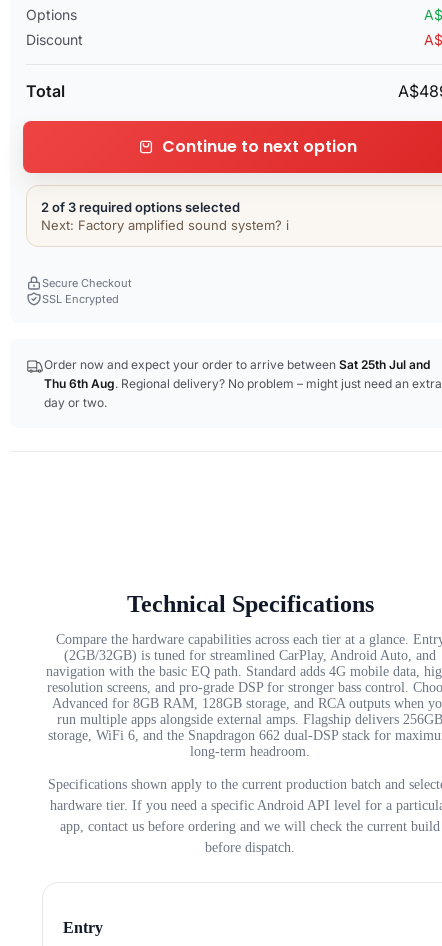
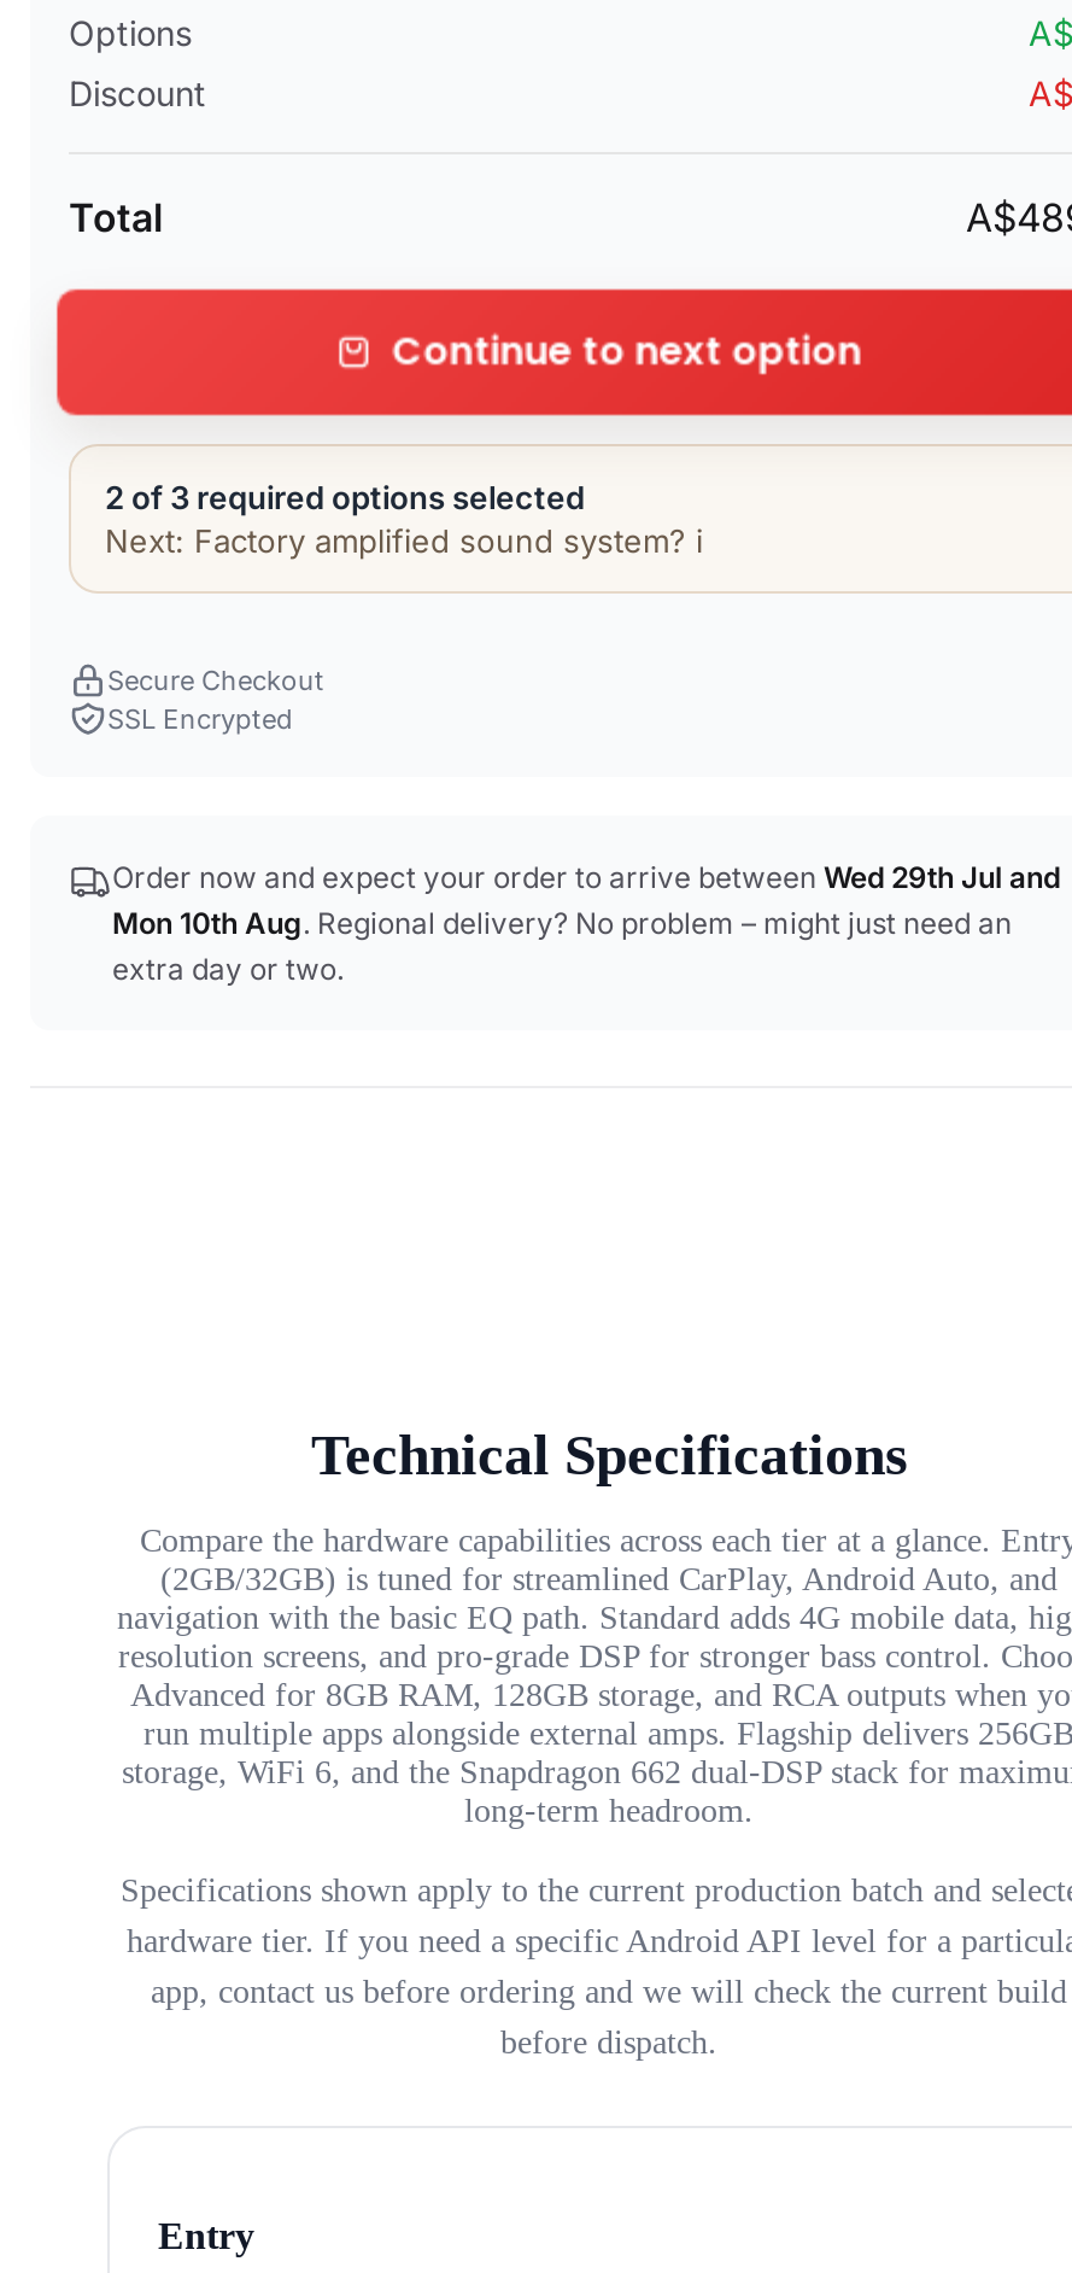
[44,357,442,410] Order now and expect your order to arrive between Sat 25th Jul and | Thu 6th Aug. Regional delivery? No problem – might just need an extra | day or two. -> [112,858,1060,986] Order now and expect your order to arrive between Wed 29th Jul and | Mon 10th Aug. Regional delivery? No problem – might just need an | extra day or two.

